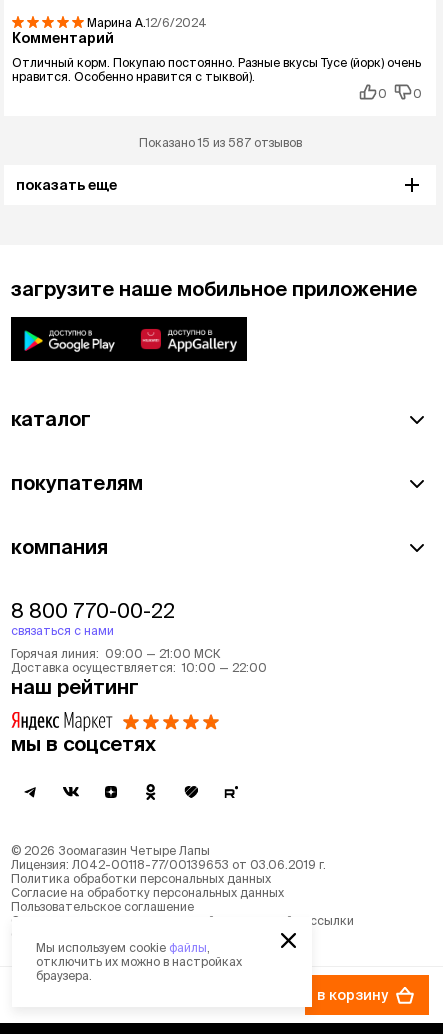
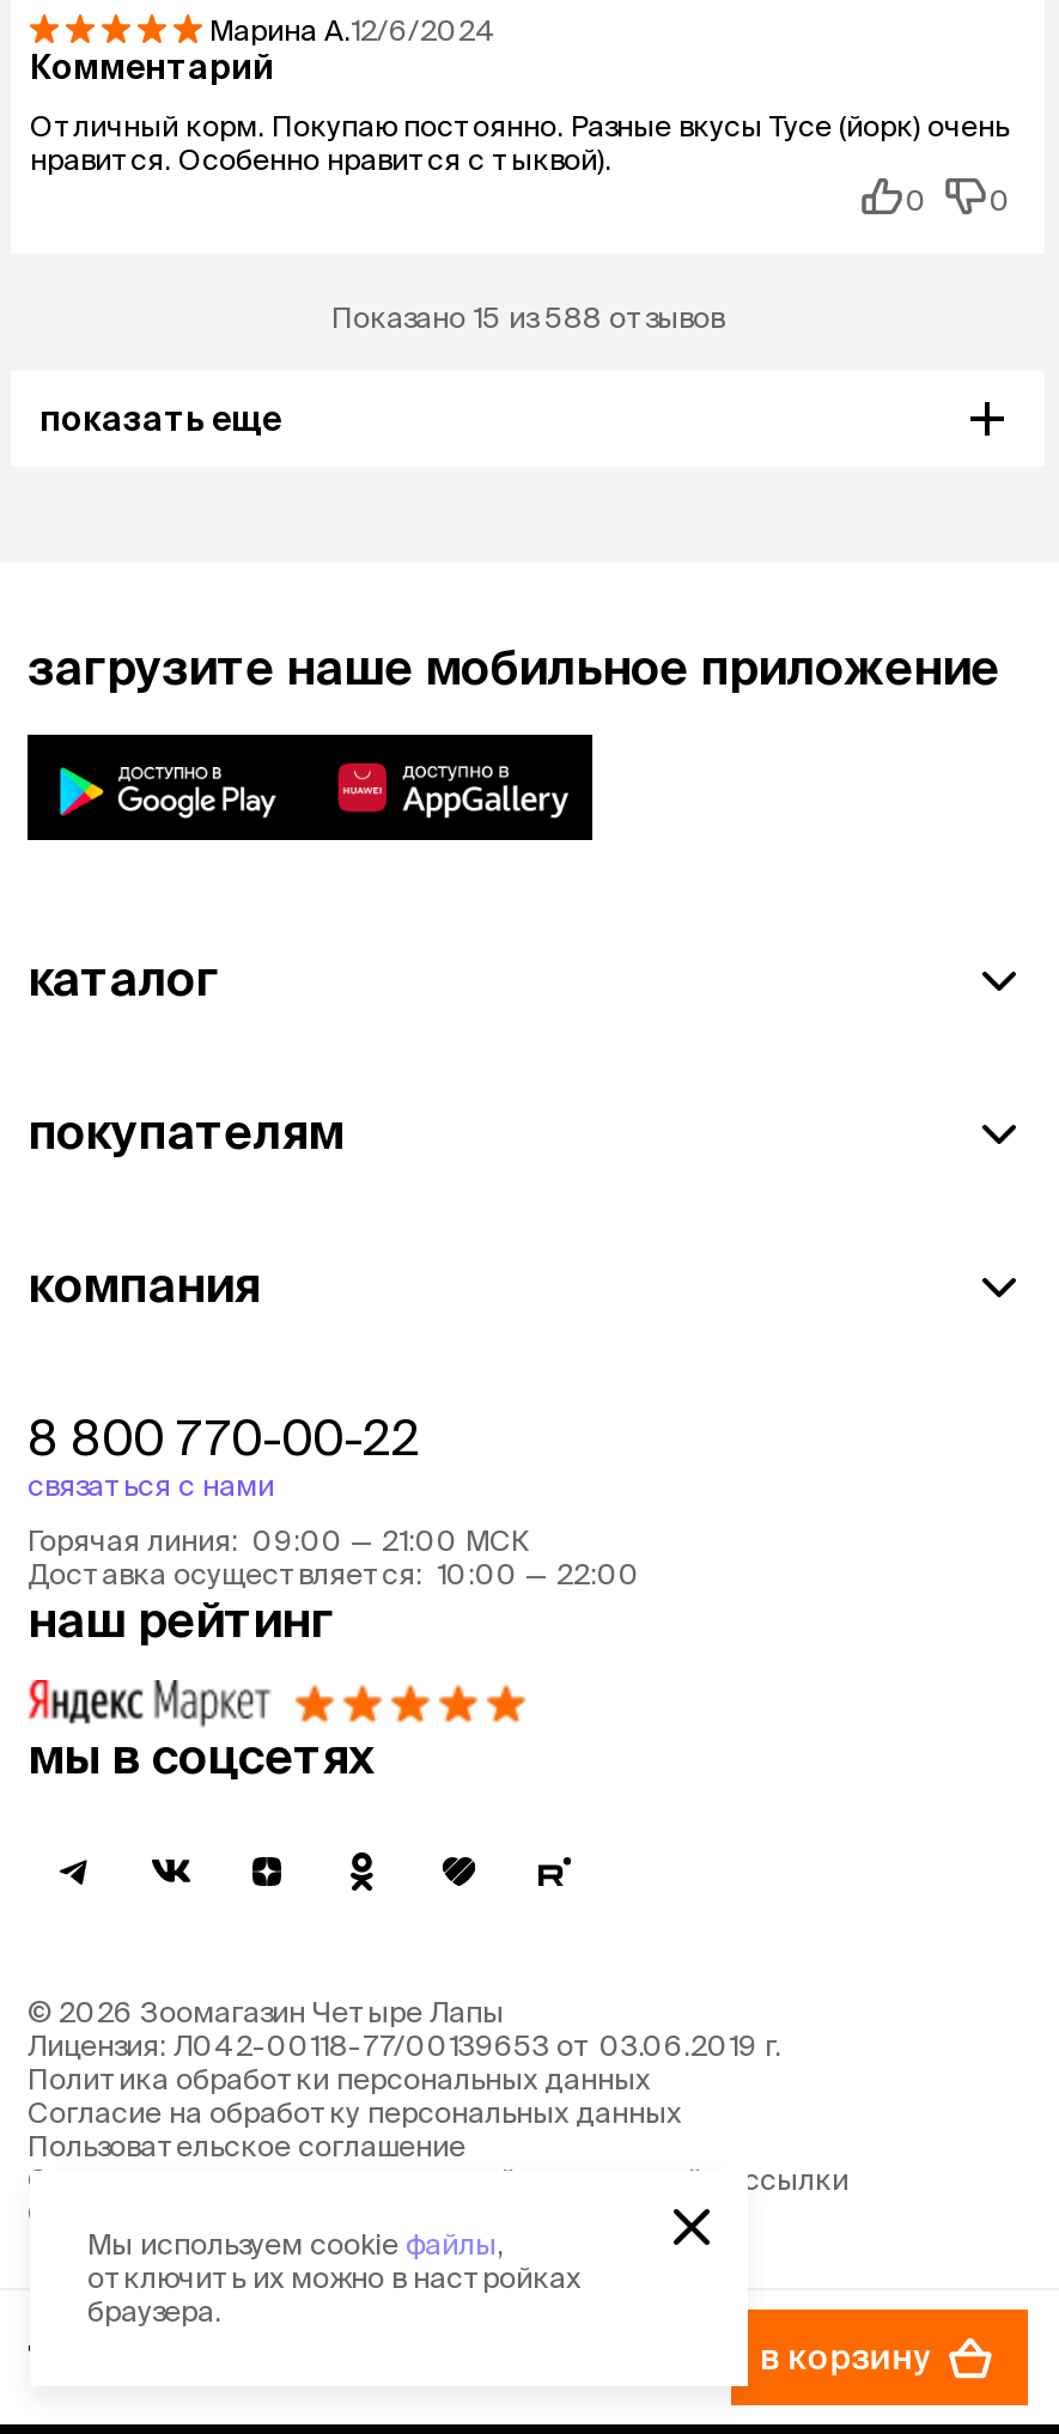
[138,136,301,149] Показано 15 из 587 отзывов -> [331,302,724,333] Показано 15 из 588 отзывов

